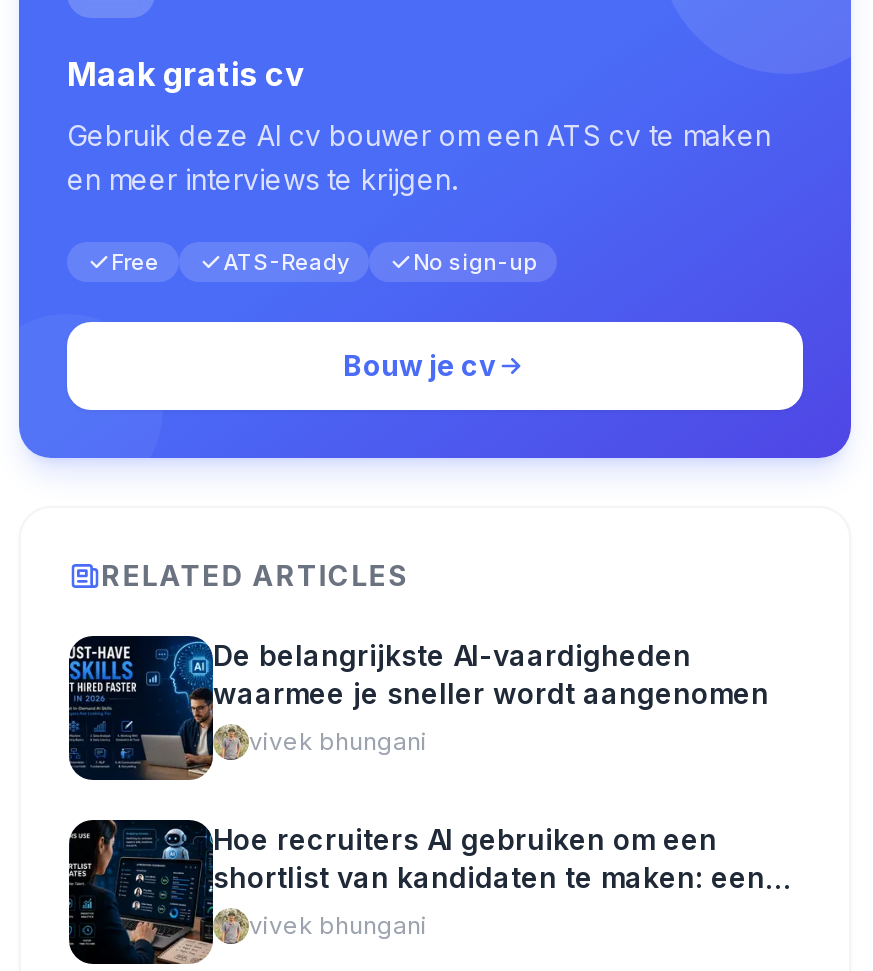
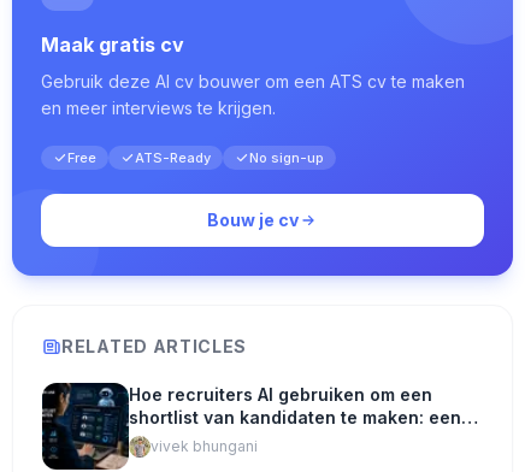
[69,636,769,780] [image] | De belangrijkste AI-vaardigheden | waarmee je sneller wordt aangenomen | vivek bhungani -> none

